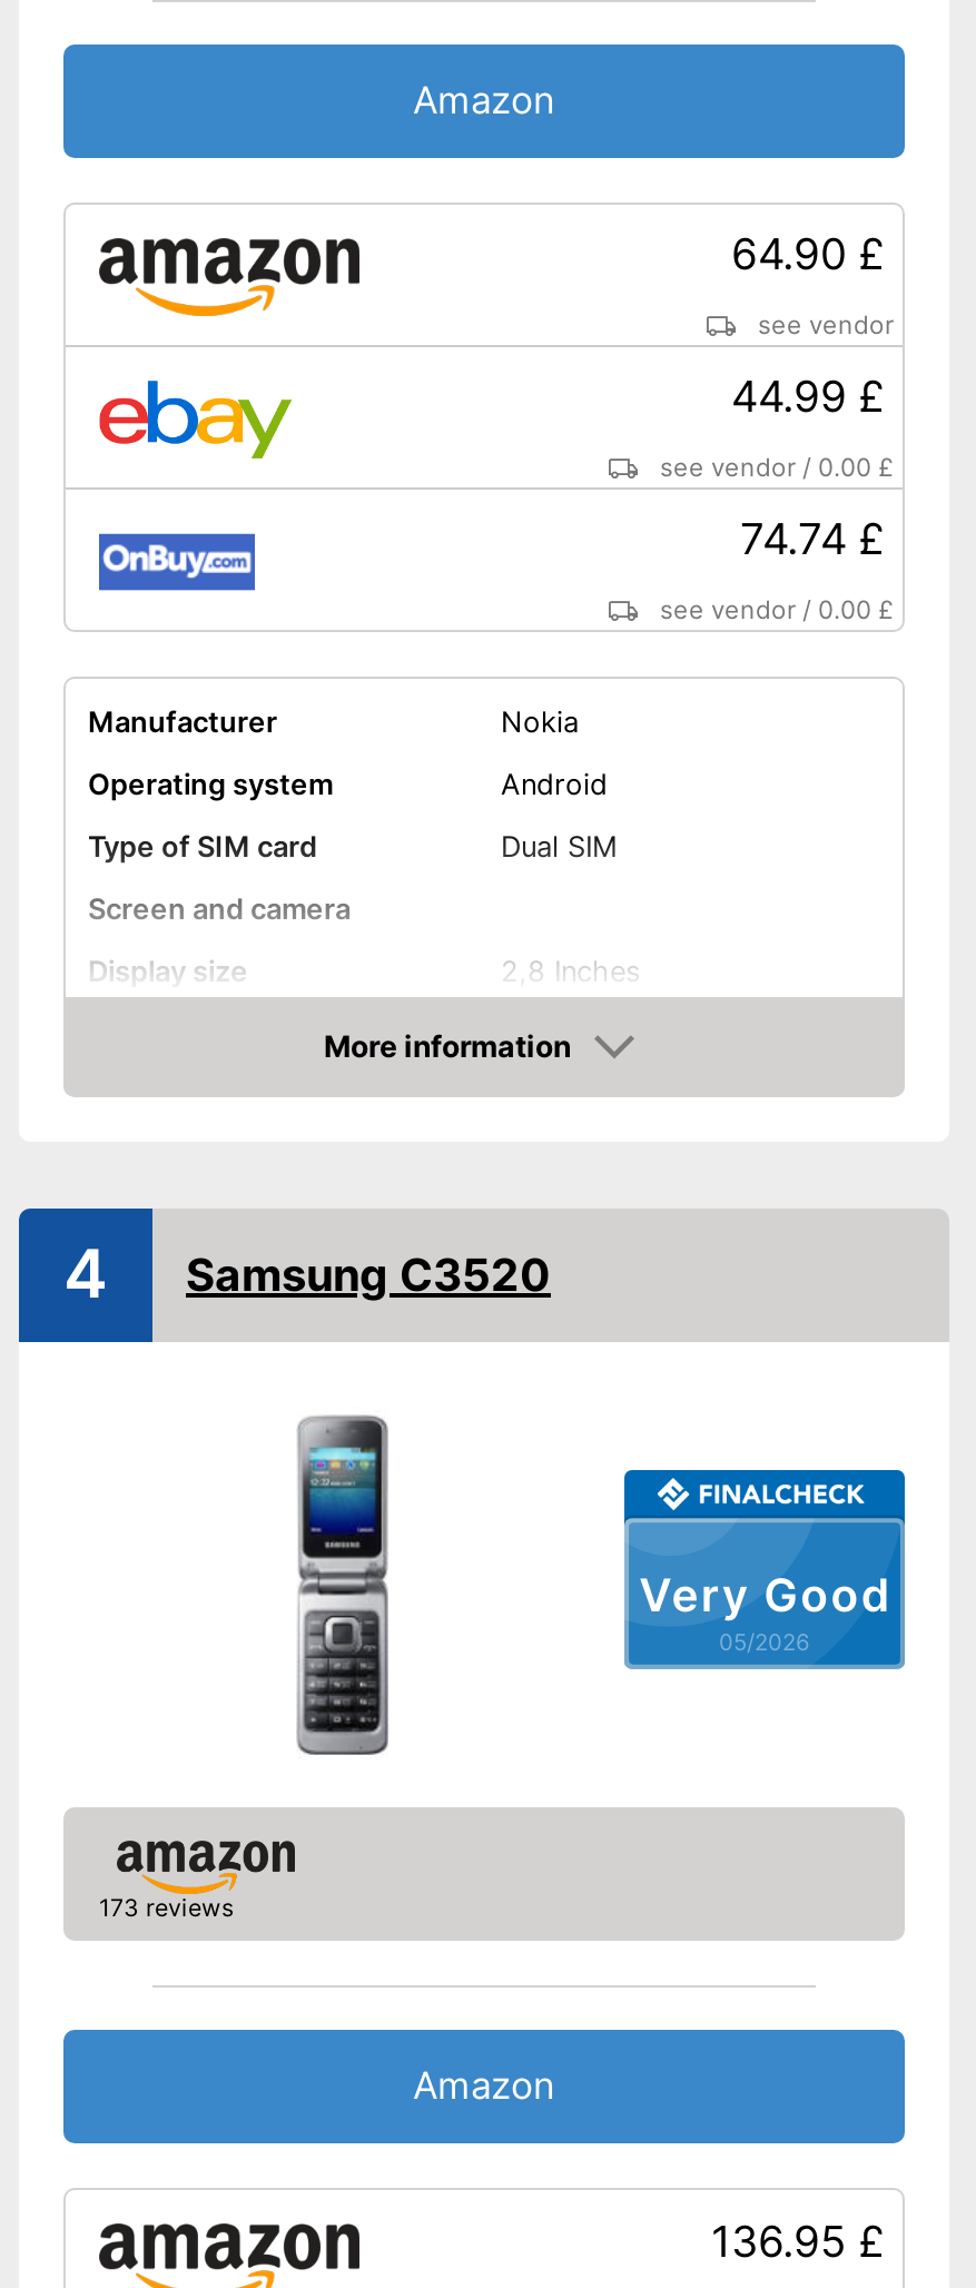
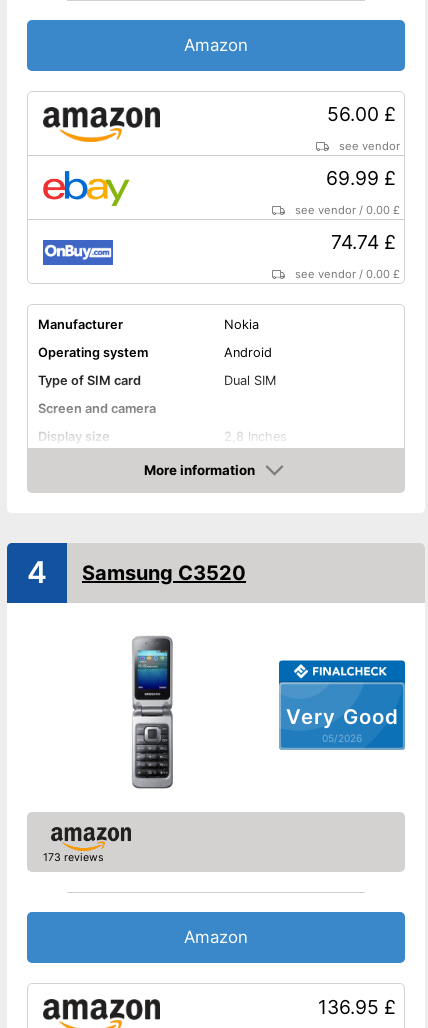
[731,227,885,280] 64.90 £ -> [327,102,396,126] 56.00 £
[731,369,885,423] 44.99 £ -> [326,166,396,190] 69.99 £

